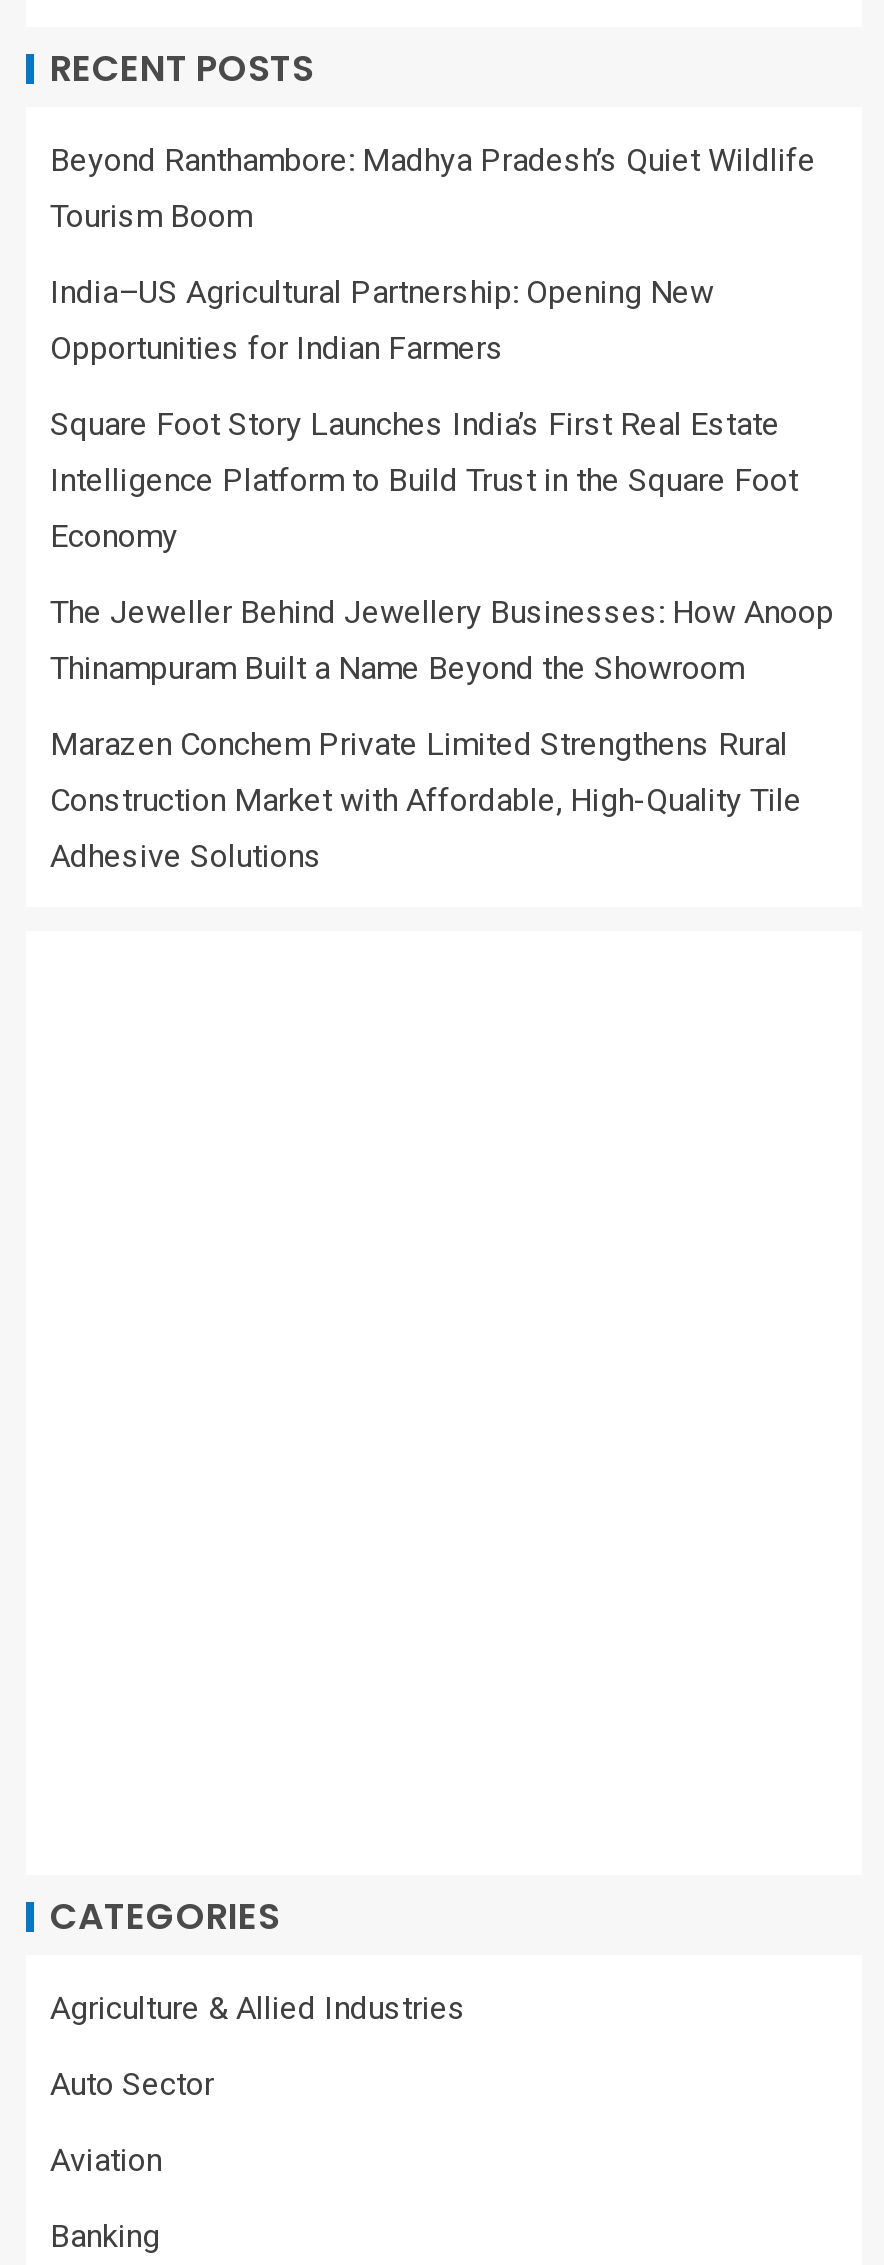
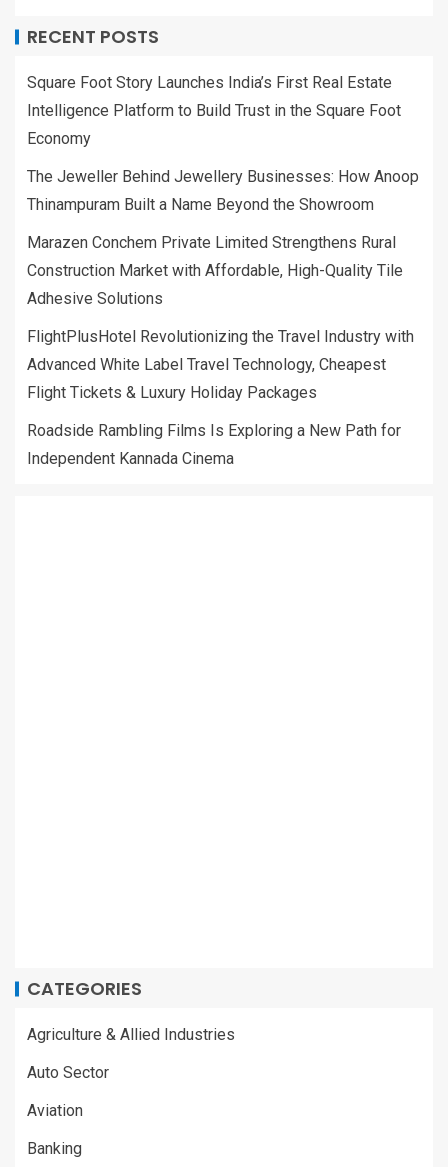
[50,142,816,368] Beyond Ranthambore: Madhya Pradesh’s Quiet Wildlife | Tourism Boom | India–US Agricultural Partnership: Opening New | Opportunities for Indian Farmers -> none
moved [50,406,834,876] -> [27,73,419,308]: Square Foot Story Launches India’s First Real Estate | Intelligence Platform to Build Trust in the Square Foot | Economy | The Jeweller Behind Jewellery Businesses: How Anoop | Thinampuram Built a Name Beyond the Showroom | Marazen Conchem Private Limited Strengthens Rural | Construction Market with Affordable, High-Quality Tile | Adhesive Solutions
none -> [27,327,414,468] FlightPlusHotel Revolutionizing the Travel Industry with | Advanced White Label Travel Technology, Cheapest | Flight Tickets & Luxury Holiday Packages | Roadside Rambling Films Is Exploring a New Path for | Independent Kannada Cinema

